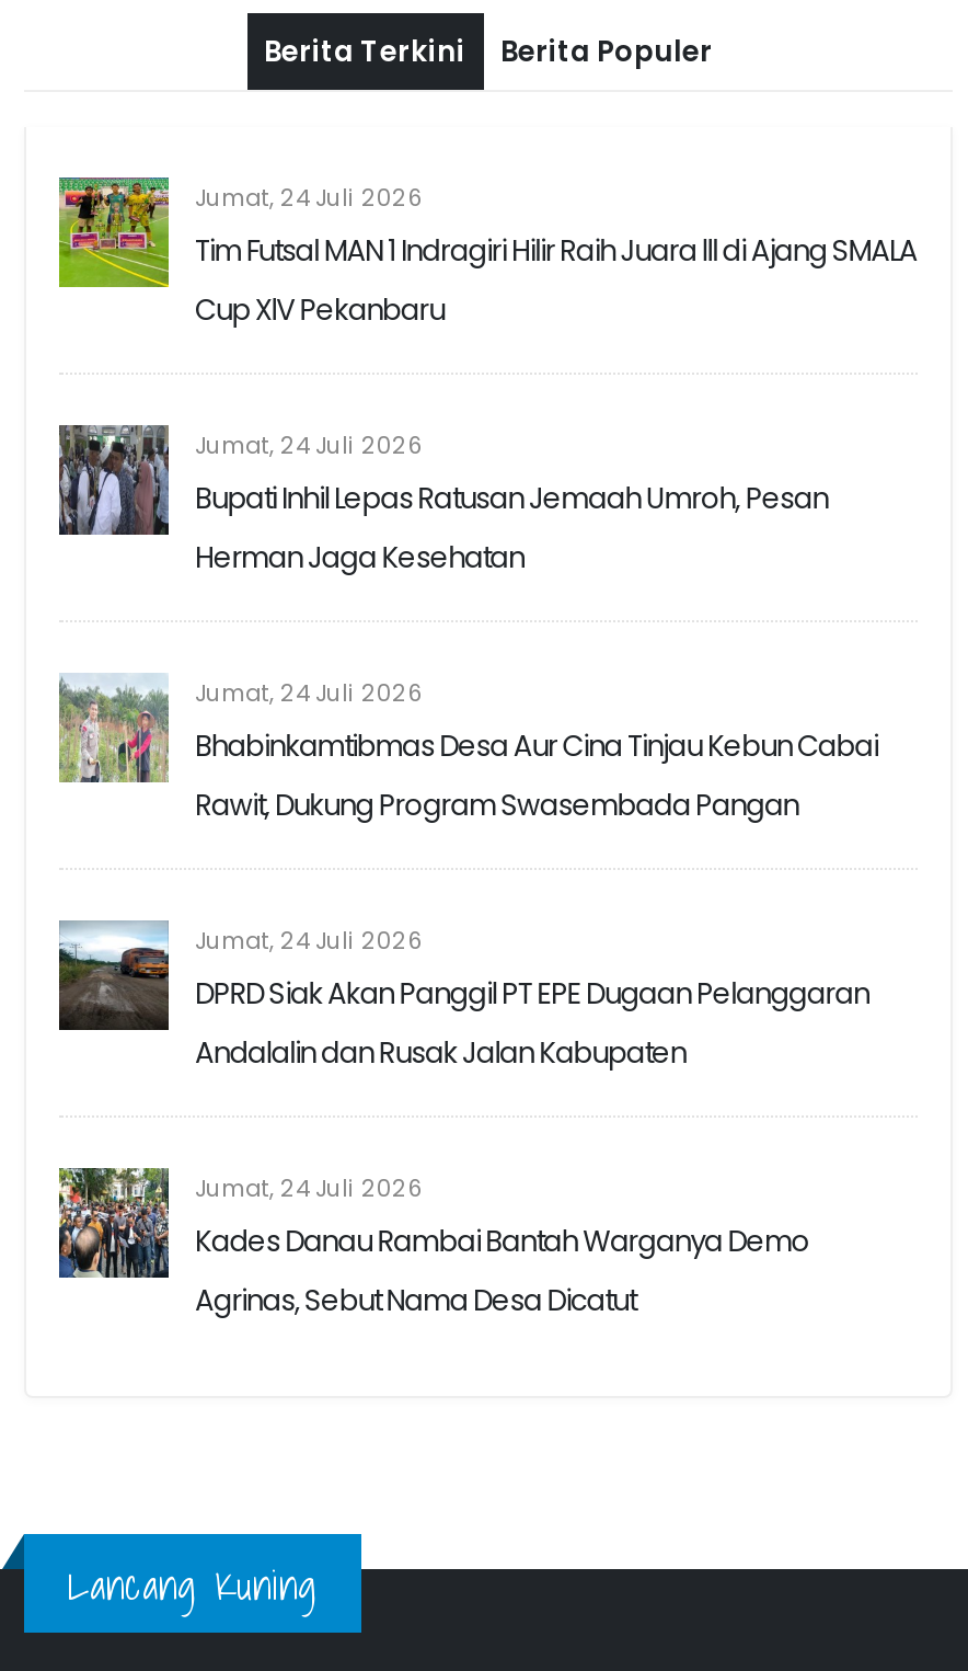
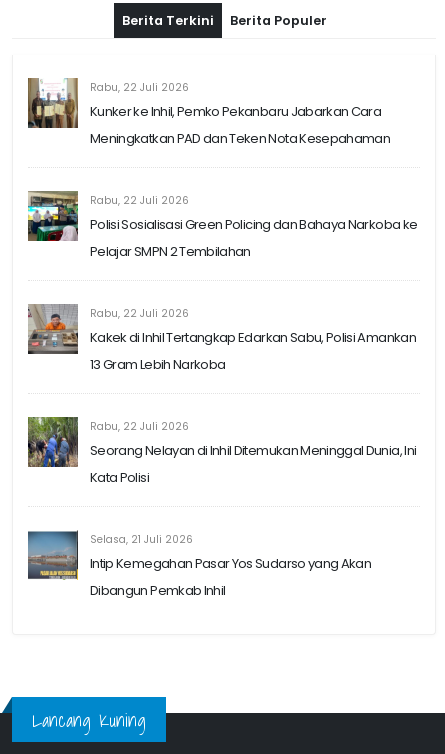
[57,175,917,330] [image] | Jumat, 24 Juli 2026 | Tim Futsal MAN 1 Indragiri Hilir Raih Juara lll di Ajang SMALA | Cup XlV Pekanbaru -> [27,78,390,147] [image] | Rabu, 22 Juli 2026 | Kunker ke Inhil, Pemko Pekanbaru Jabarkan Cara | Meningkatkan PAD dan Teken Nota Kesepahaman
[57,425,828,577] [image] | Jumat, 24 Juli 2026 | Bupati Inhil Lepas Ratusan Jemaah Umroh, Pesan | Herman Jaga Kesehatan -> [27,191,417,260] [image] | Rabu, 22 Juli 2026 | Polisi Sosialisasi Green Policing dan Bahaya Narkoba ke | Pelajar SMPN 2 Tembilahan
[57,675,878,825] [image] | Jumat, 24 Juli 2026 | Bhabinkamtibmas Desa Aur Cina Tinjau Kebun Cabai | Rawit, Dukung Program Swasembada Pangan -> [27,304,416,373] [image] | Rabu, 22 Juli 2026 | Kakek di Inhil Tertangkap Edarkan Sabu, Polisi Amankan | 13 Gram Lebih Narkoba
[59,920,869,1073] [image] | Jumat, 24 Juli 2026 | DPRD Siak Akan Panggil PT EPE Dugaan Pelanggaran | Andalalin dan Rusak Jalan Kabupaten -> [28,416,416,486] [image] | Rabu, 22 Juli 2026 | Seorang Nelayan di Inhil Ditemukan Meninggal Dunia, Ini | Kata Polisi
[57,1166,809,1320] [image] | Jumat, 24 Juli 2026 | Kades Danau Rambai Bantah Warganya Demo | Agrinas, Sebut Nama Desa Dicatut -> [27,530,371,599] [image] | Selasa, 21 Juli 2026 | Intip Kemegahan Pasar Yos Sudarso yang Akan | Dibangun Pemkab Inhil

